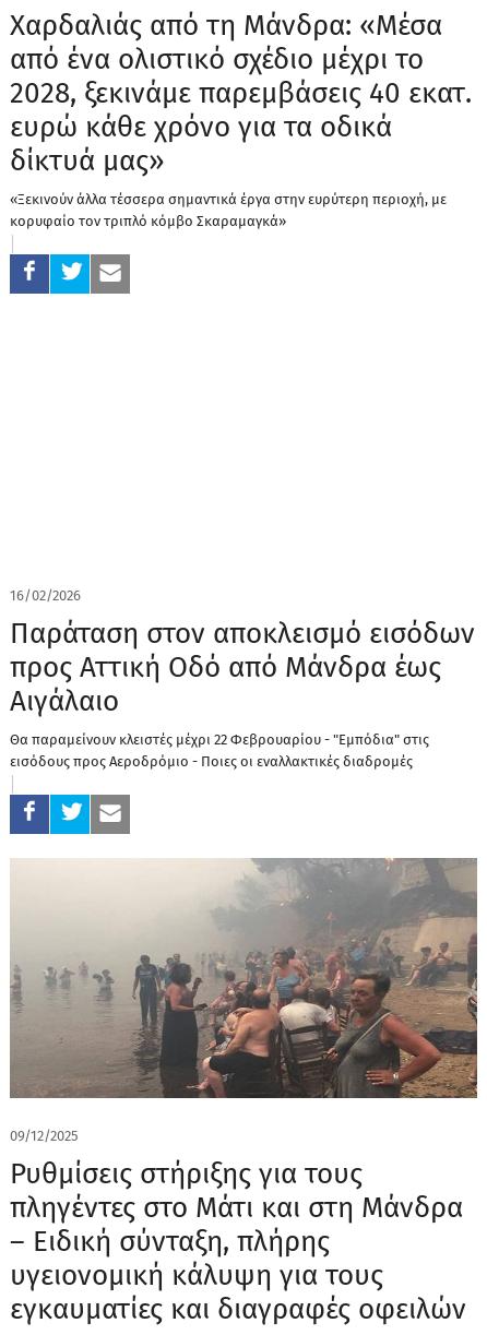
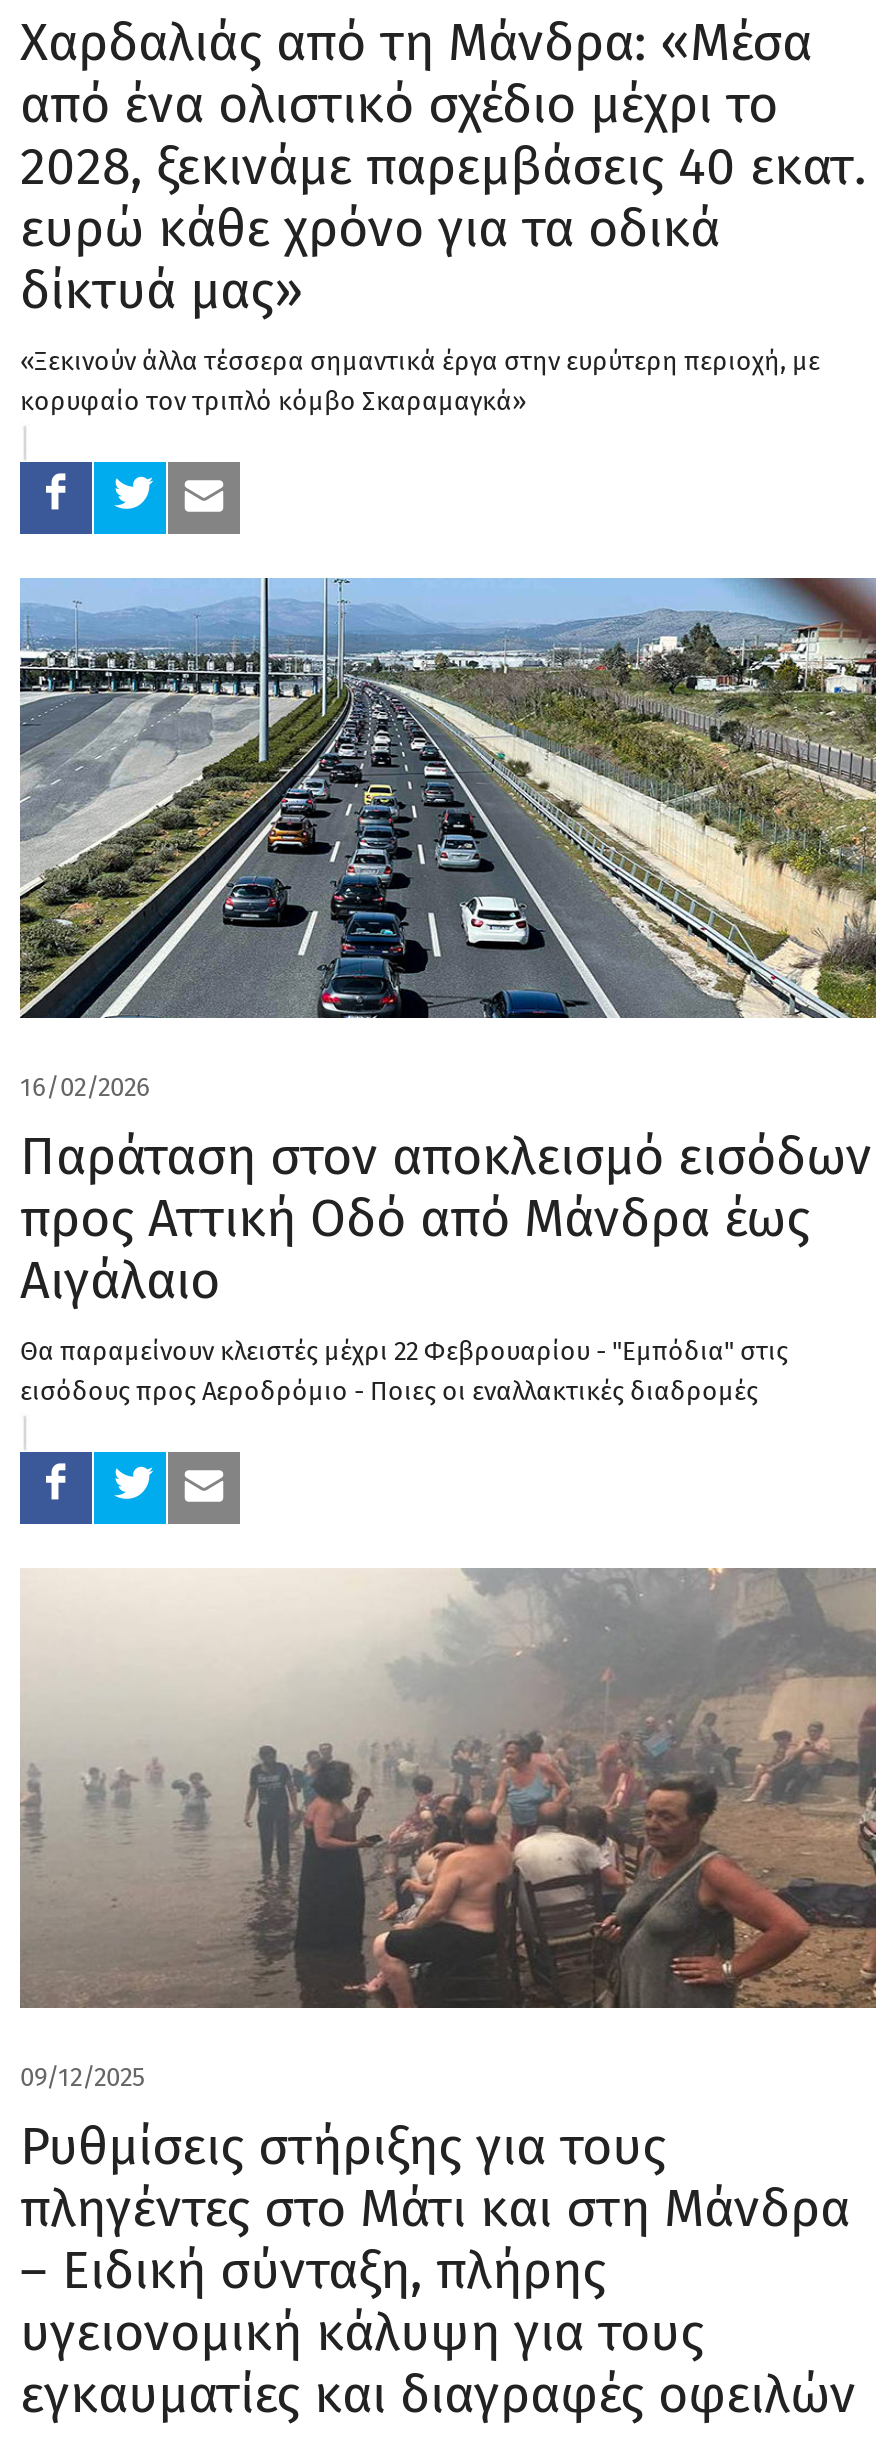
none -> [18,576,878,1020] [image]

